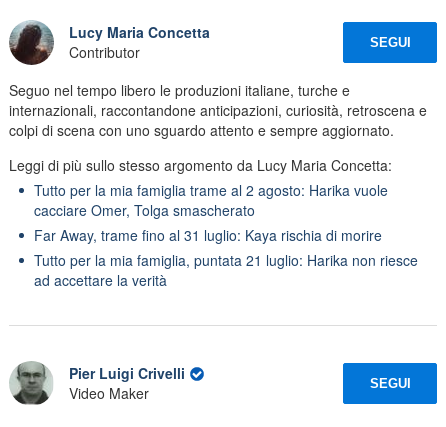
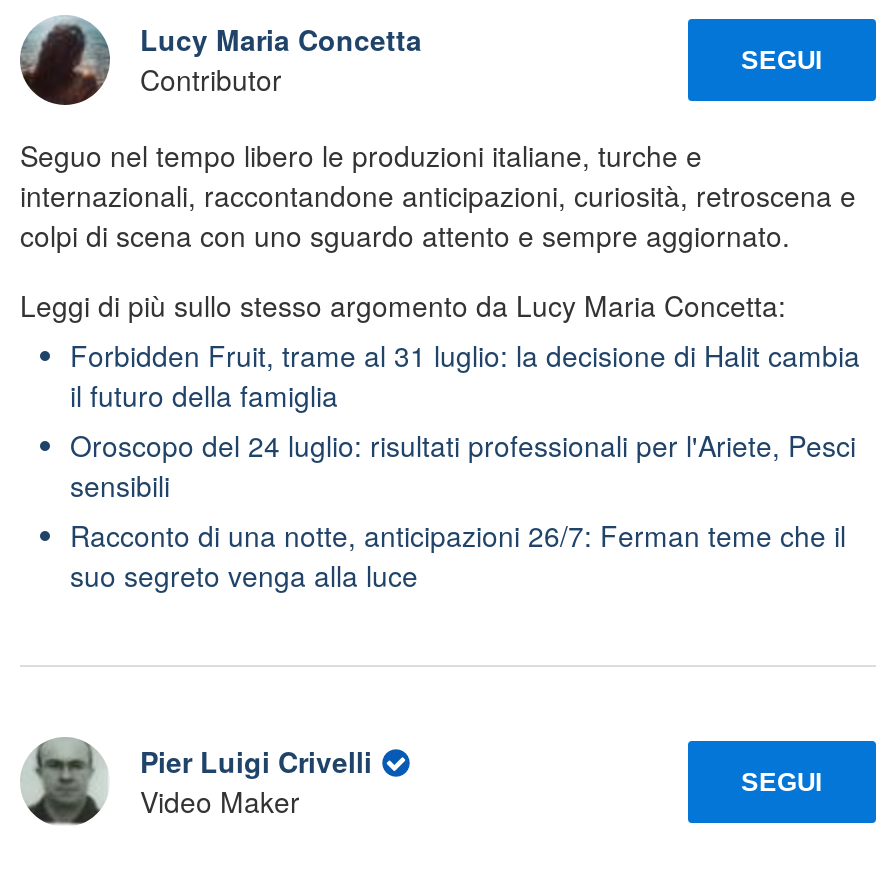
[34,179,418,289] Tutto per la mia famiglia trame al 2 agosto: Harika vuole | cacciare Omer, Tolga smascherato | Far Away, trame fino al 31 luglio: Kaya rischia di morire | Tutto per la mia famiglia, puntata 21 luglio: Harika non riesce | ad accettare la verità -> [70,334,860,594] Forbidden Fruit, trame al 31 luglio: la decisione di Halit cambia | il futuro della famiglia | Oroscopo del 24 luglio: risultati professionali per l'Ariete, Pesci | sensibili | Racconto di una notte, anticipazioni 26/7: Ferman teme che il | suo segreto venga alla luce

